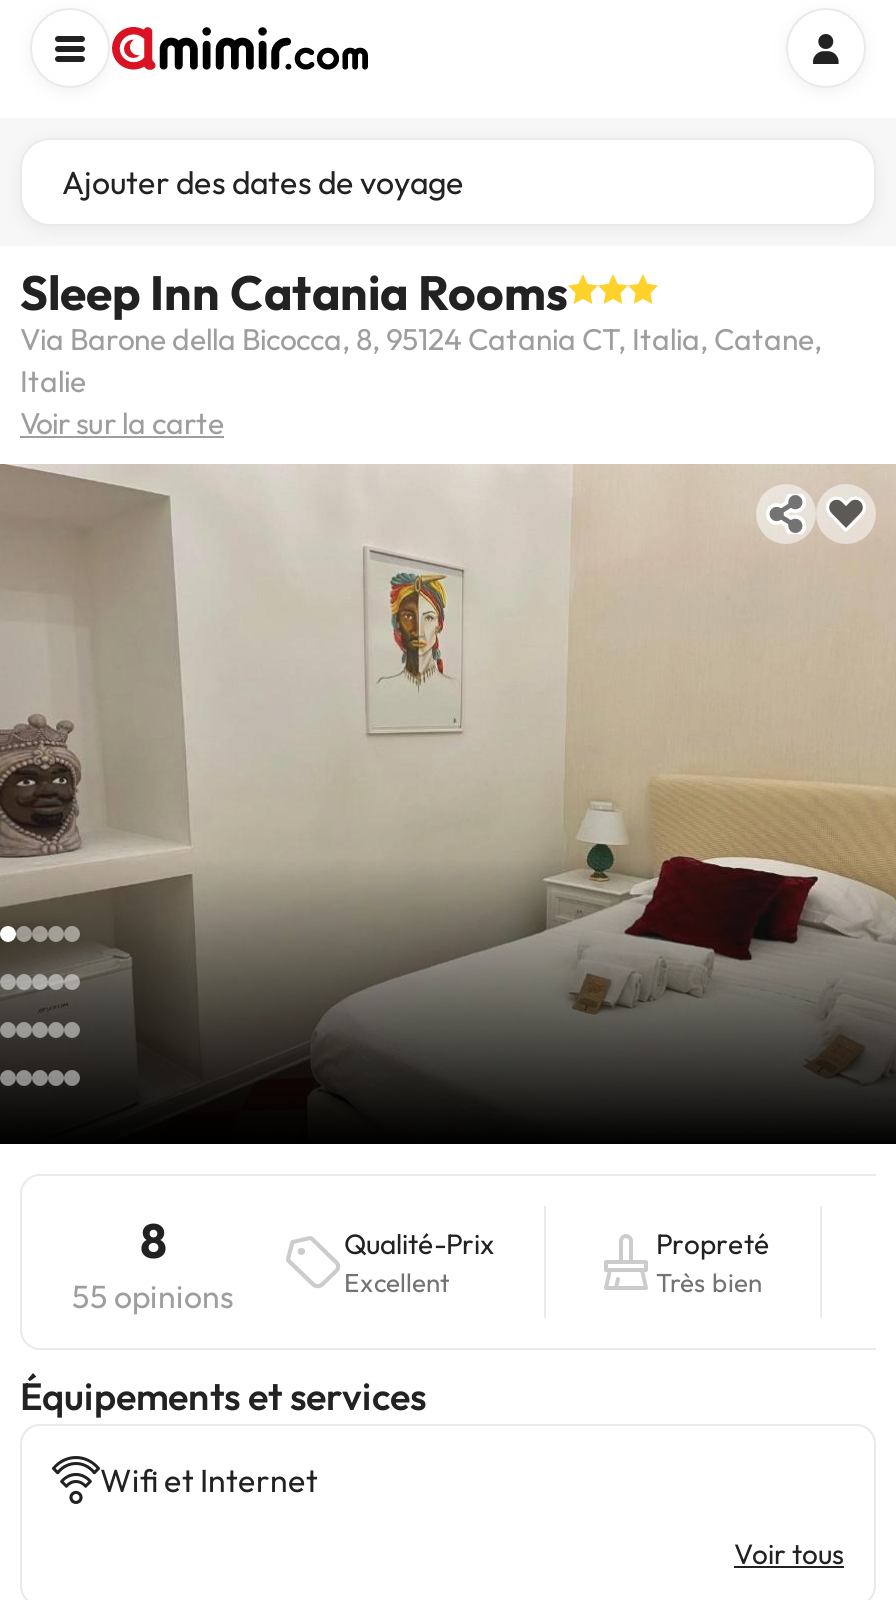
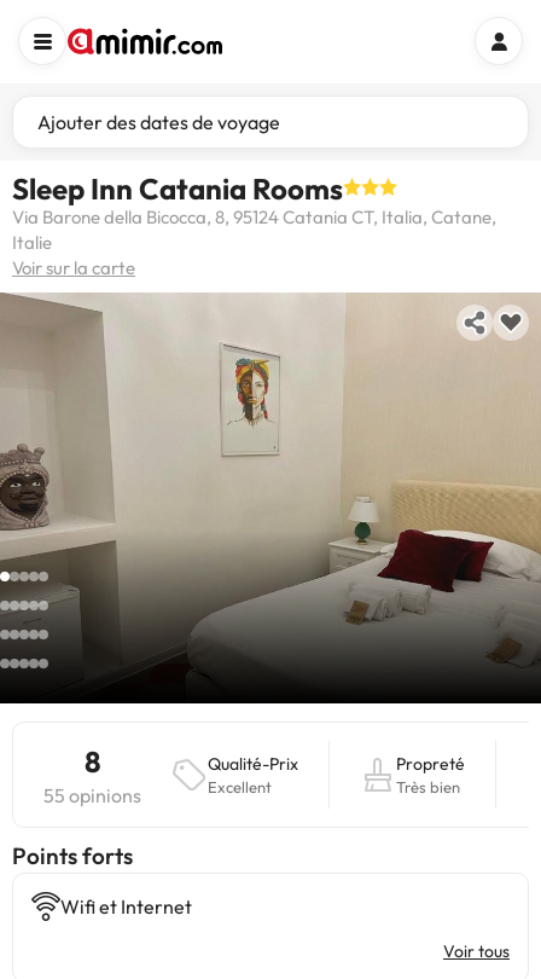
[20,1372,426,1420] Équipements et services -> [12,841,133,870] Points forts

